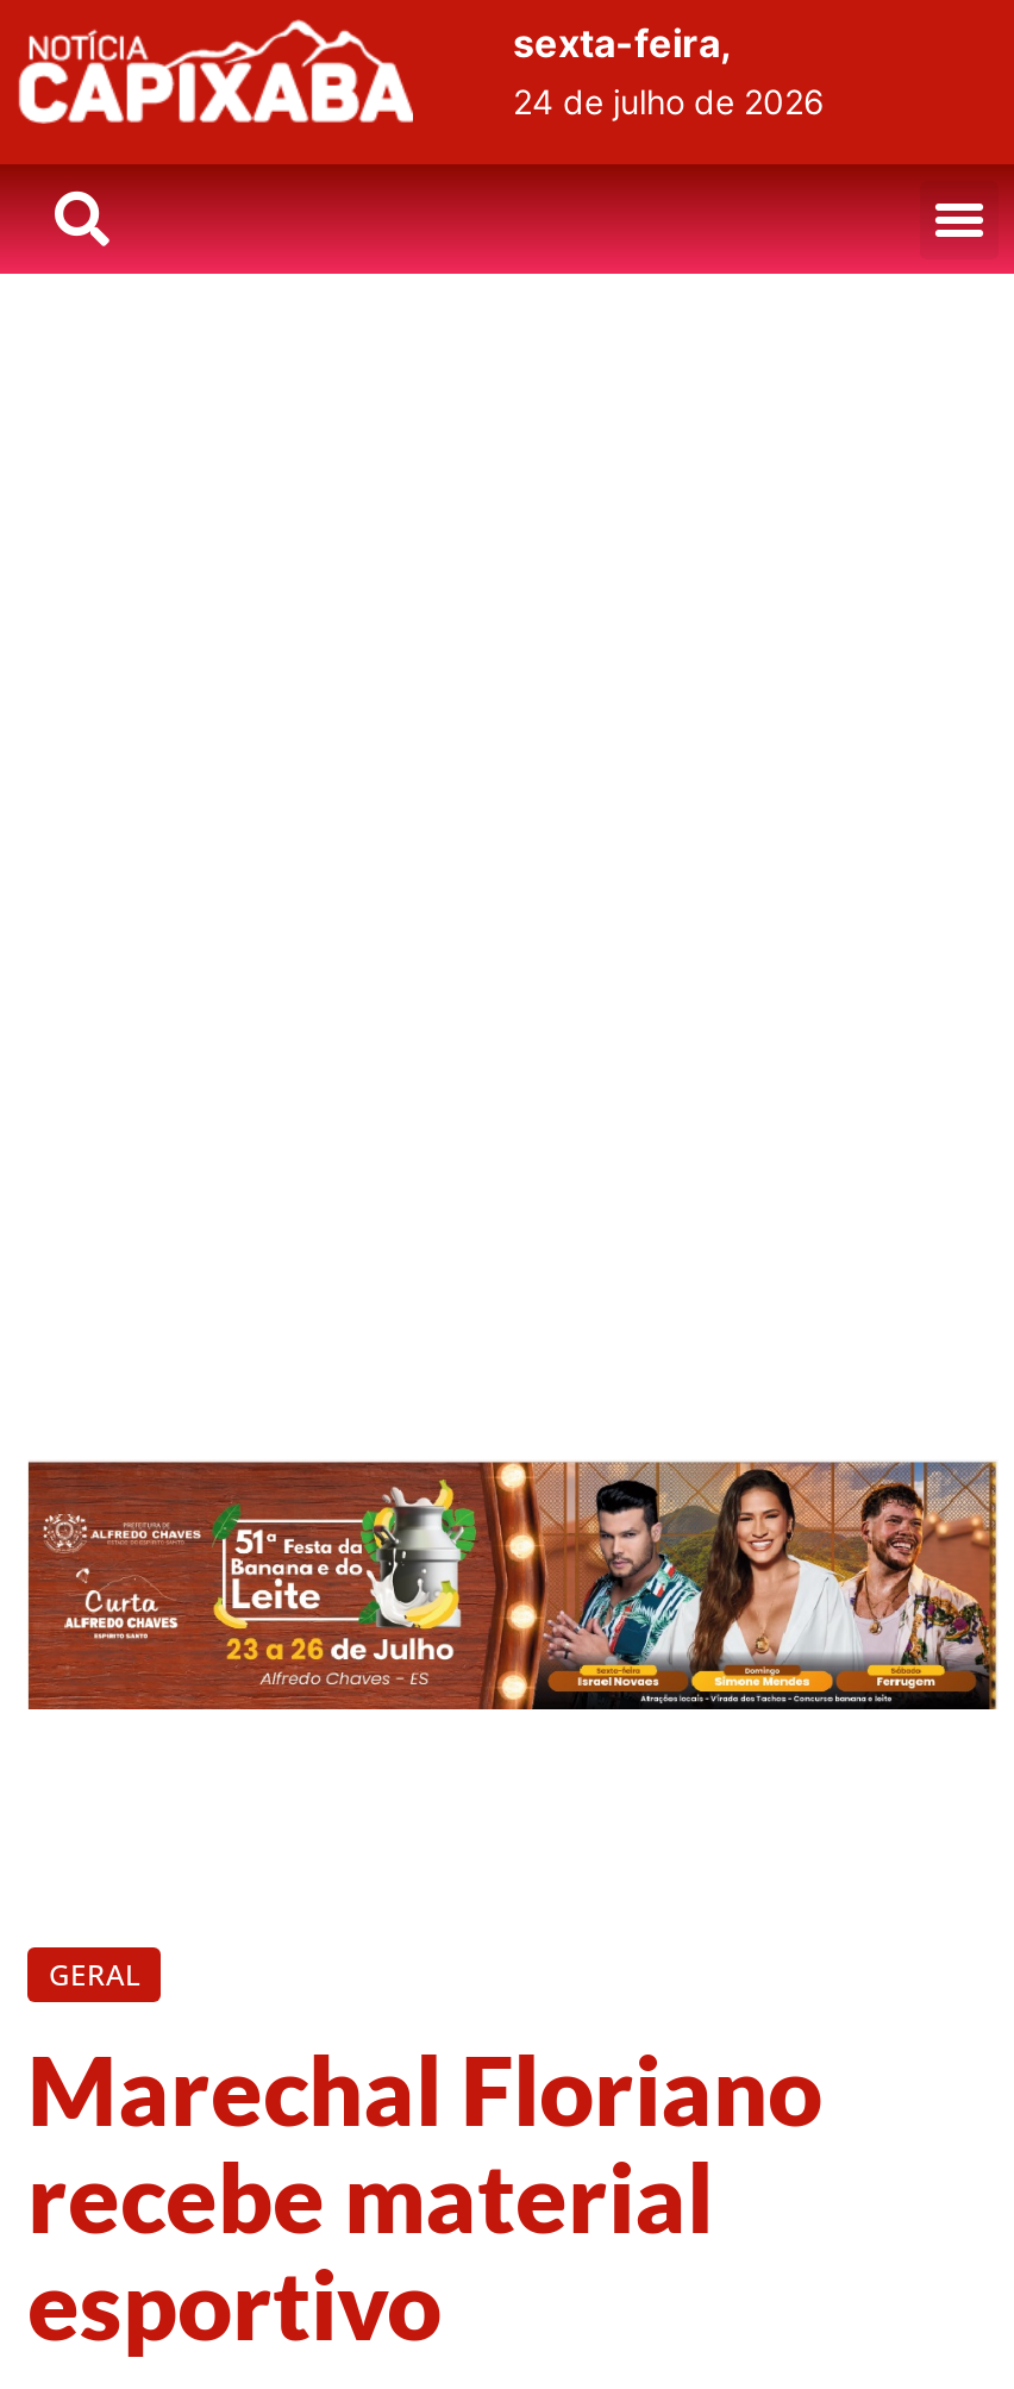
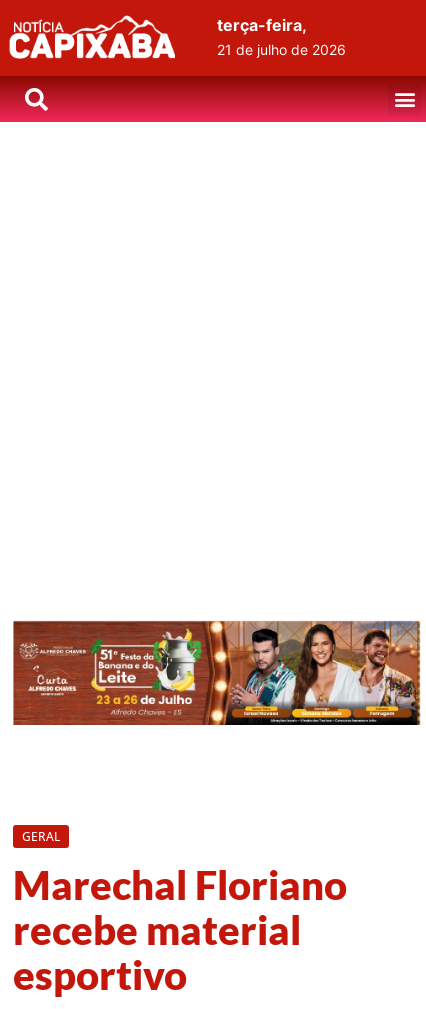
[513,19,825,121] sexta-feira, | 24 de julho de 2026 -> [217,15,346,58] terça-feira, | 21 de julho de 2026

